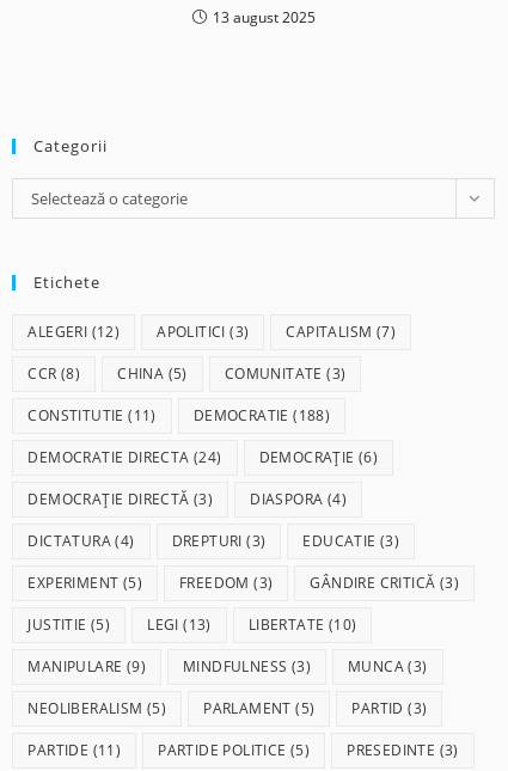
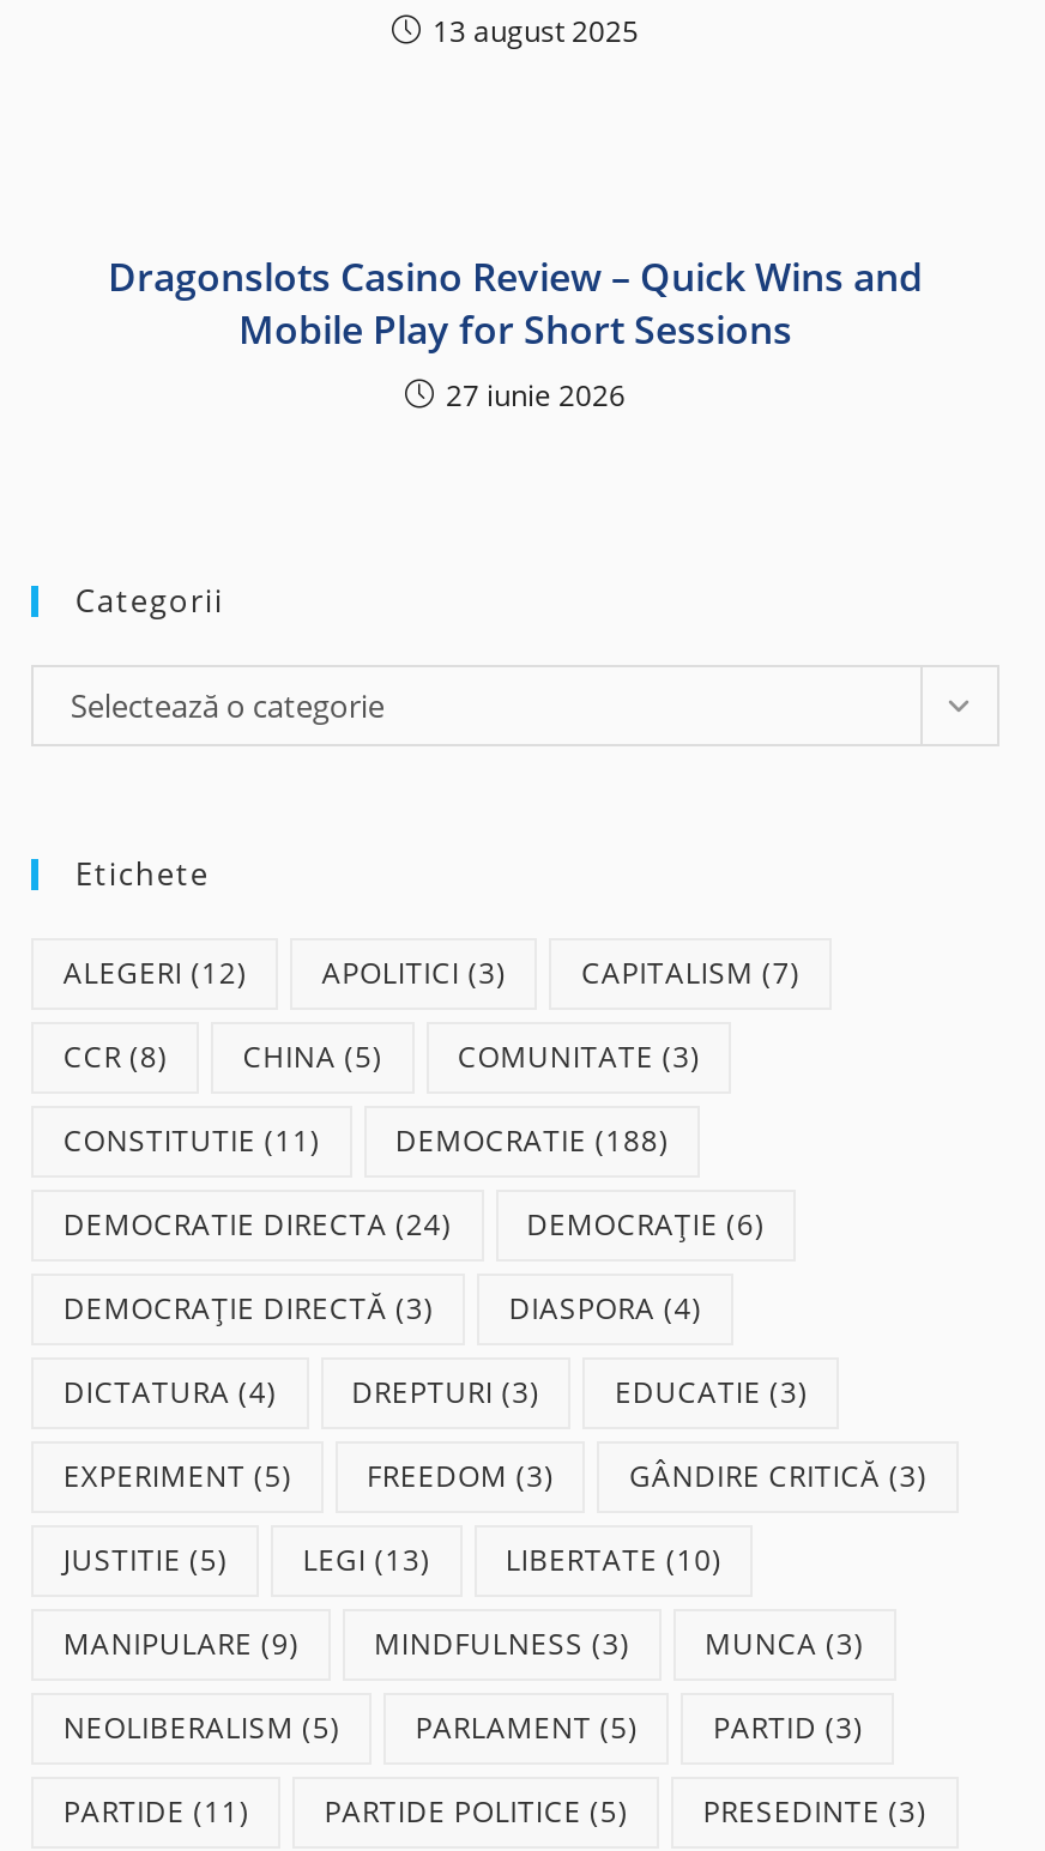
none -> [108,250,923,416] Dragonslots Casino Review – Quick Wins and | Mobile Play for Short Sessions | 27 iunie 2026

